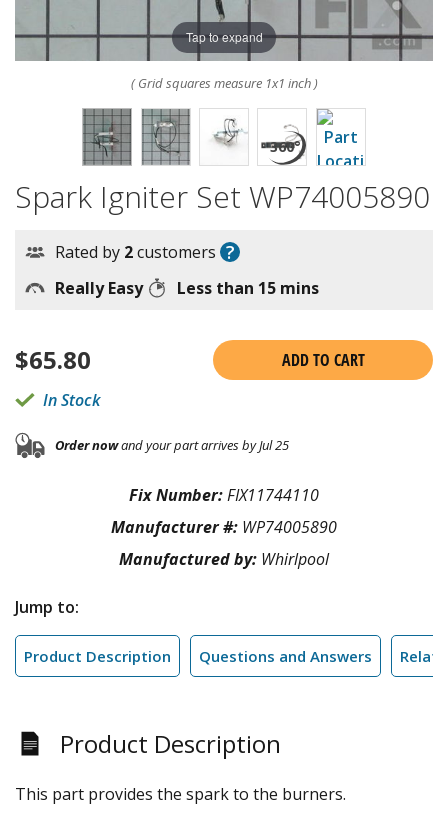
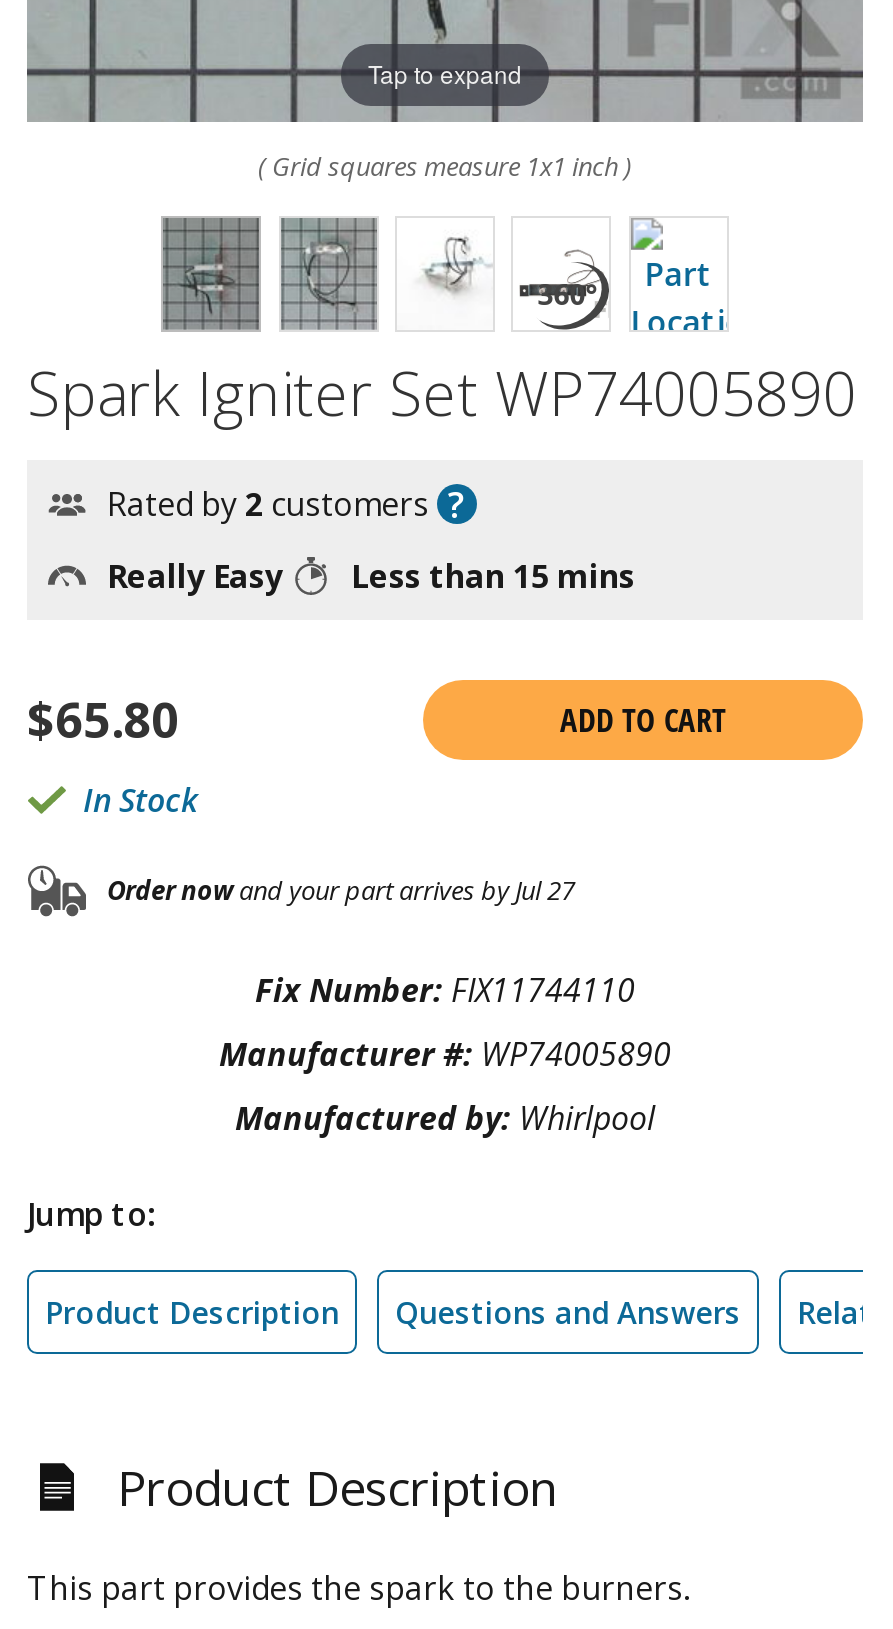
[55,436,289,454] Order nowand your part arrives by Jul 25 -> [107,873,575,909] Order nowand your part arrives by Jul 27

